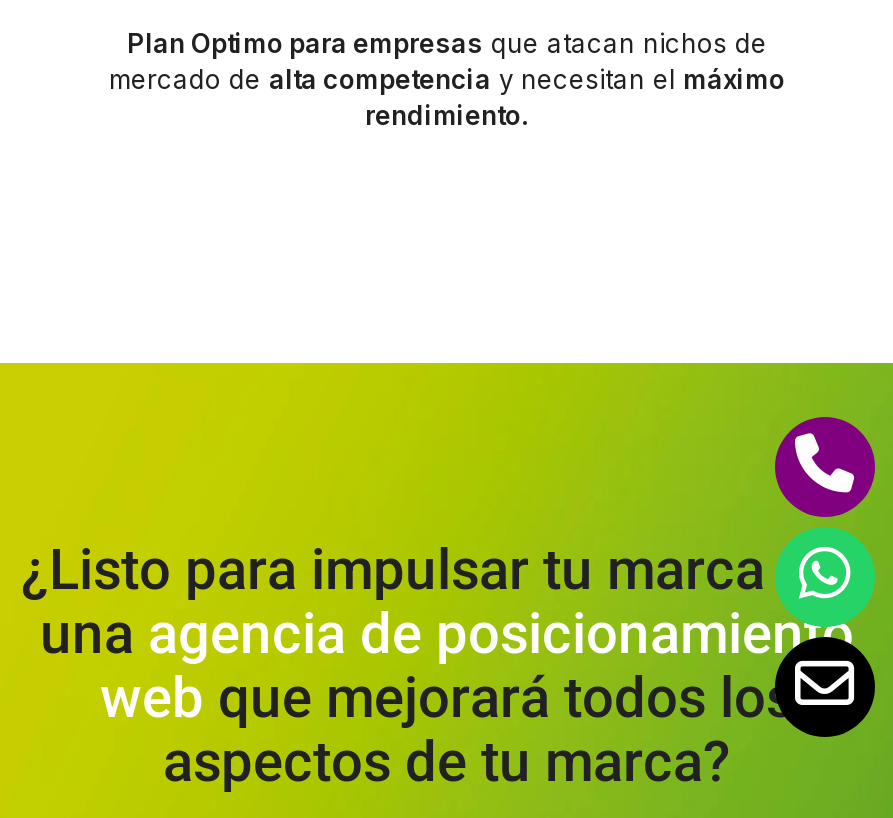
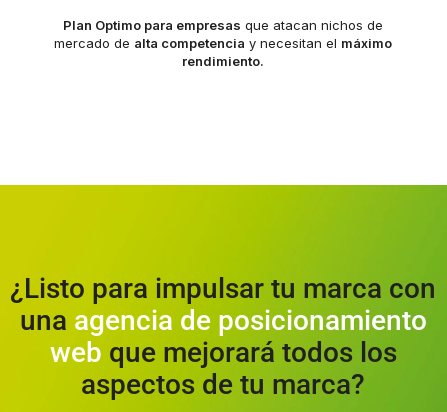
[773,416,877,532] [image] -> none
[801,650,877,738] [image] -> none

